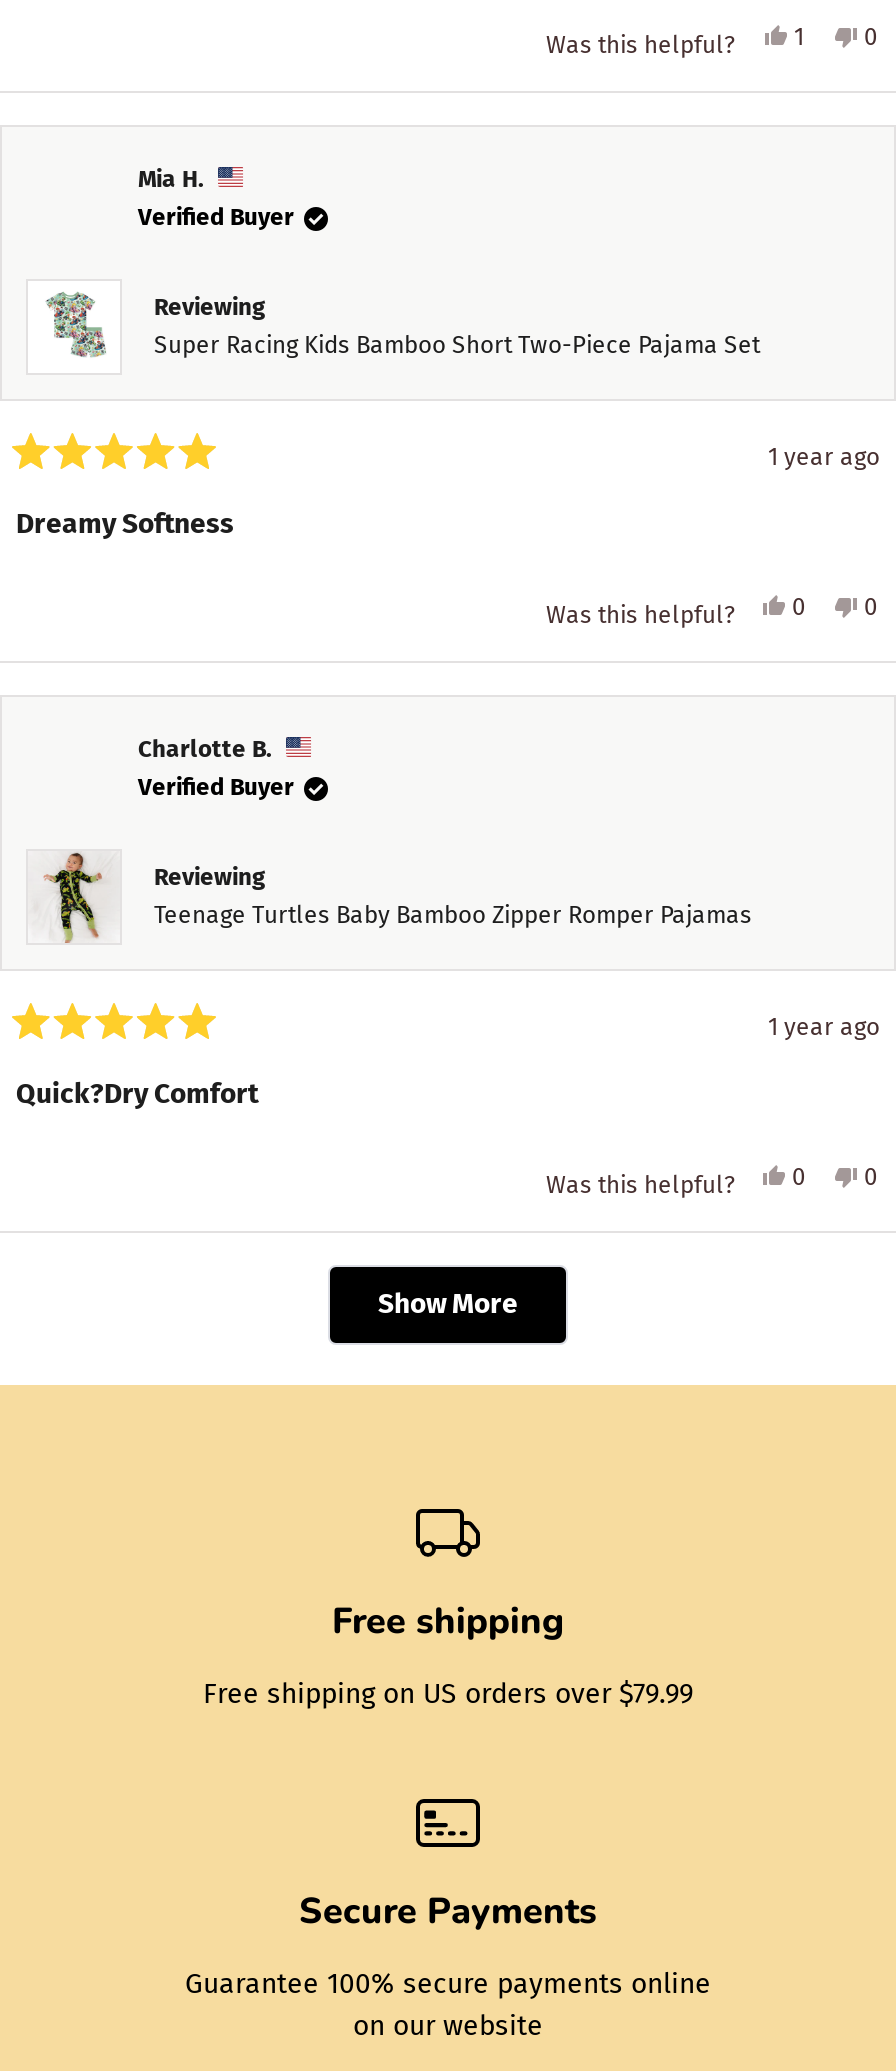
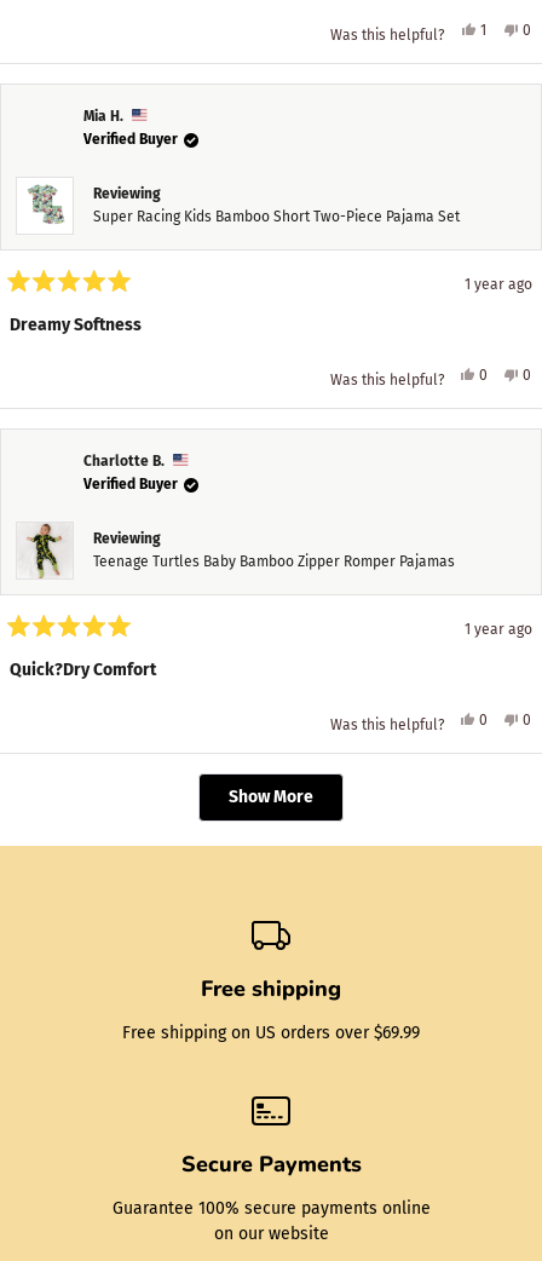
[203,1678,693,1712] Free shipping on US orders over $79.99 -> [122,1023,420,1044] Free shipping on US orders over $69.99

